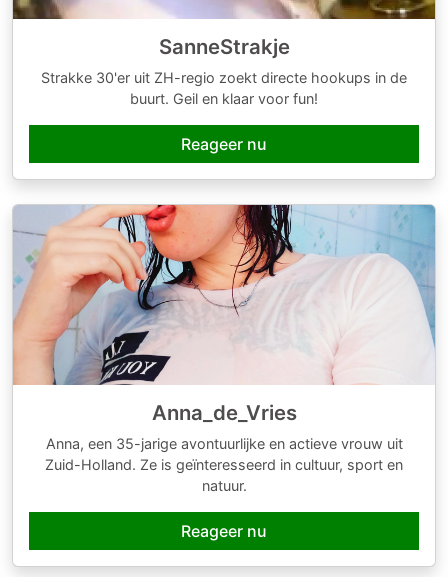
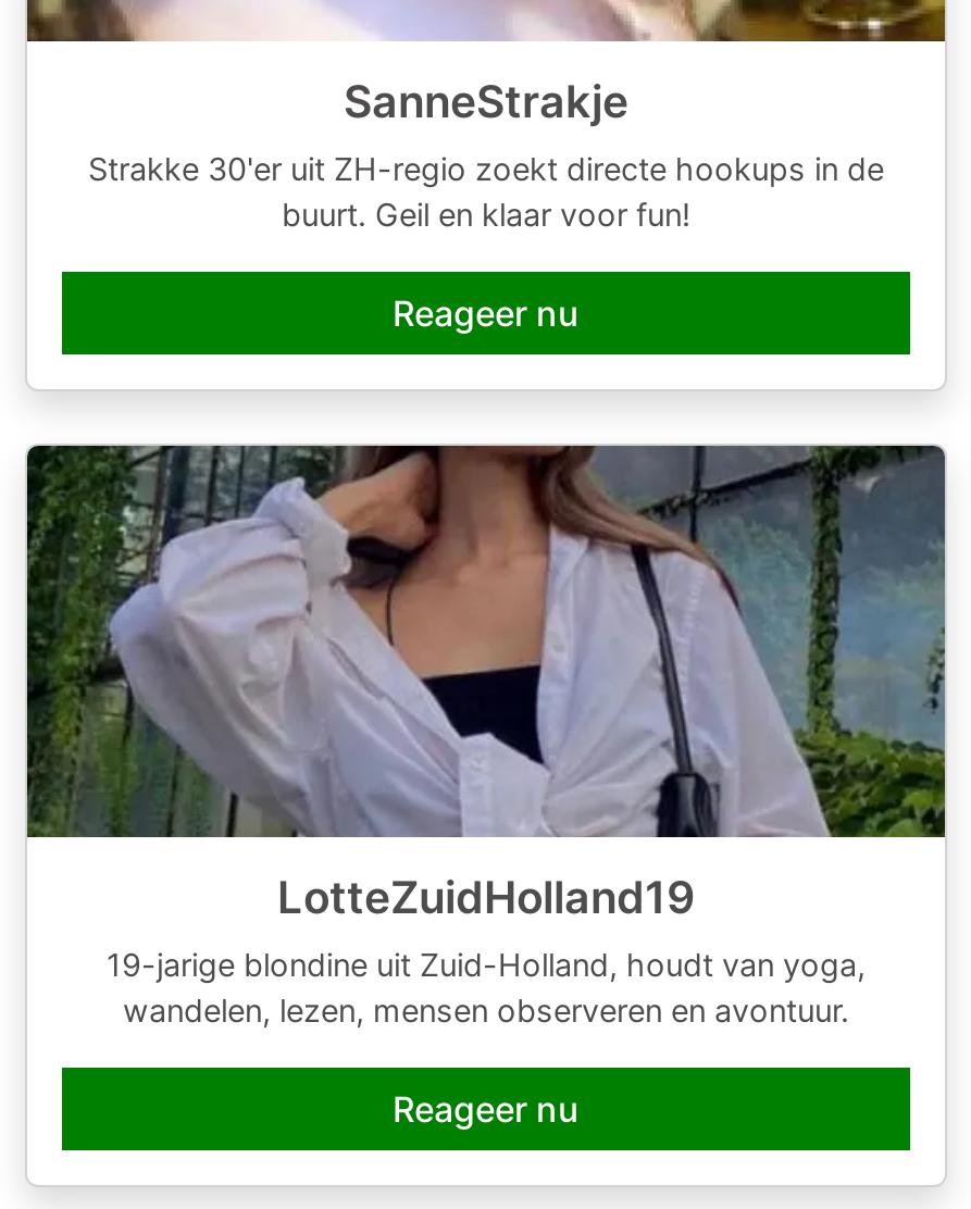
[13,204,436,494] [image] | Anna_de_Vries | Anna, een 35-jarige avontuurlijke en actieve vrouw uit | Zuid-Holland. Ze is geïnteresseerd in cultuur, sport en | natuur. -> [25,444,947,1029] [image] | LotteZuidHolland19 | 19-jarige blondine uit Zuid-Holland, houdt van yoga, | wandelen, lezen, mensen observeren en avontuur.

